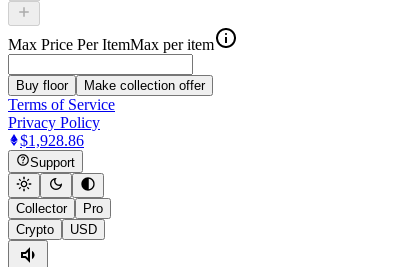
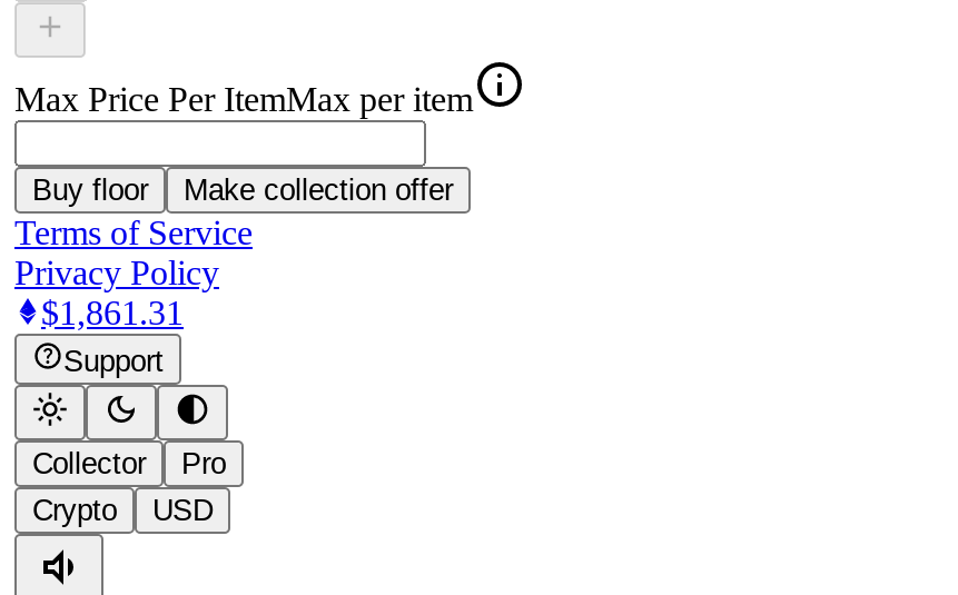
[20,132,84,149] $1,928.86 -> [41,293,184,331] $1,861.31

